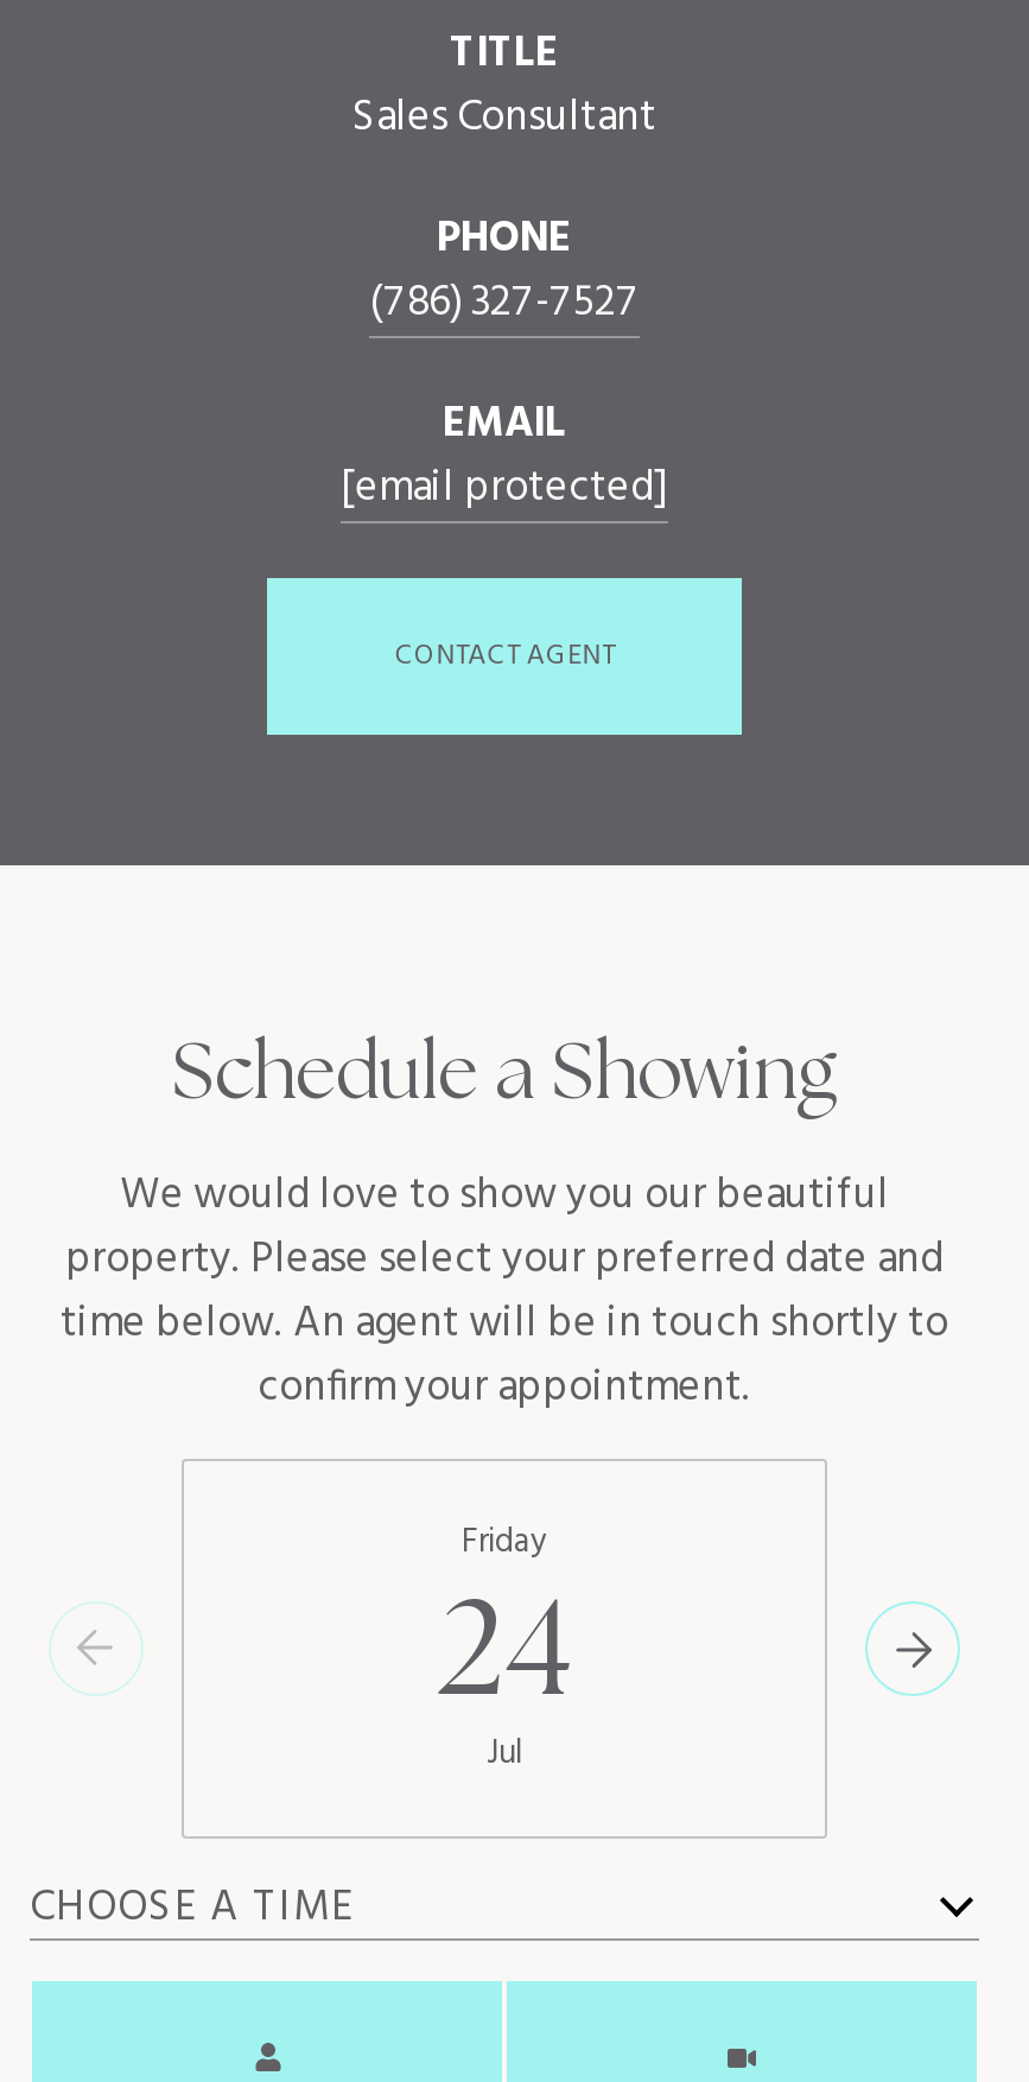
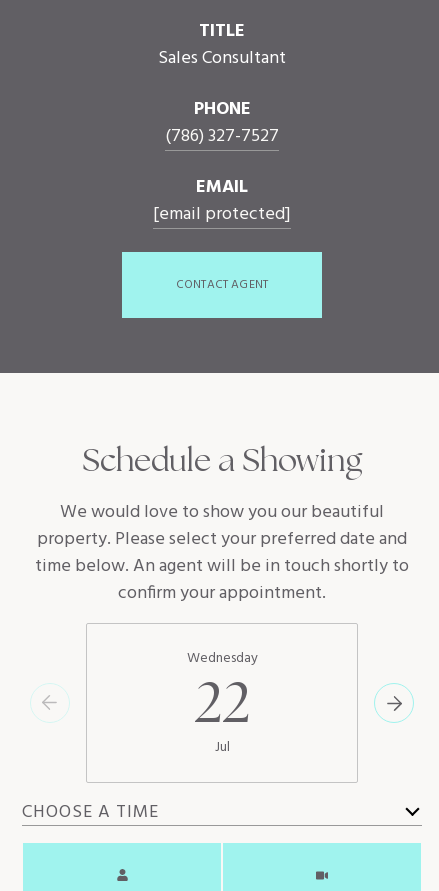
[438,1516,571,1734] Friday | 24 -> [186,647,257,739] Wednesday | 22

